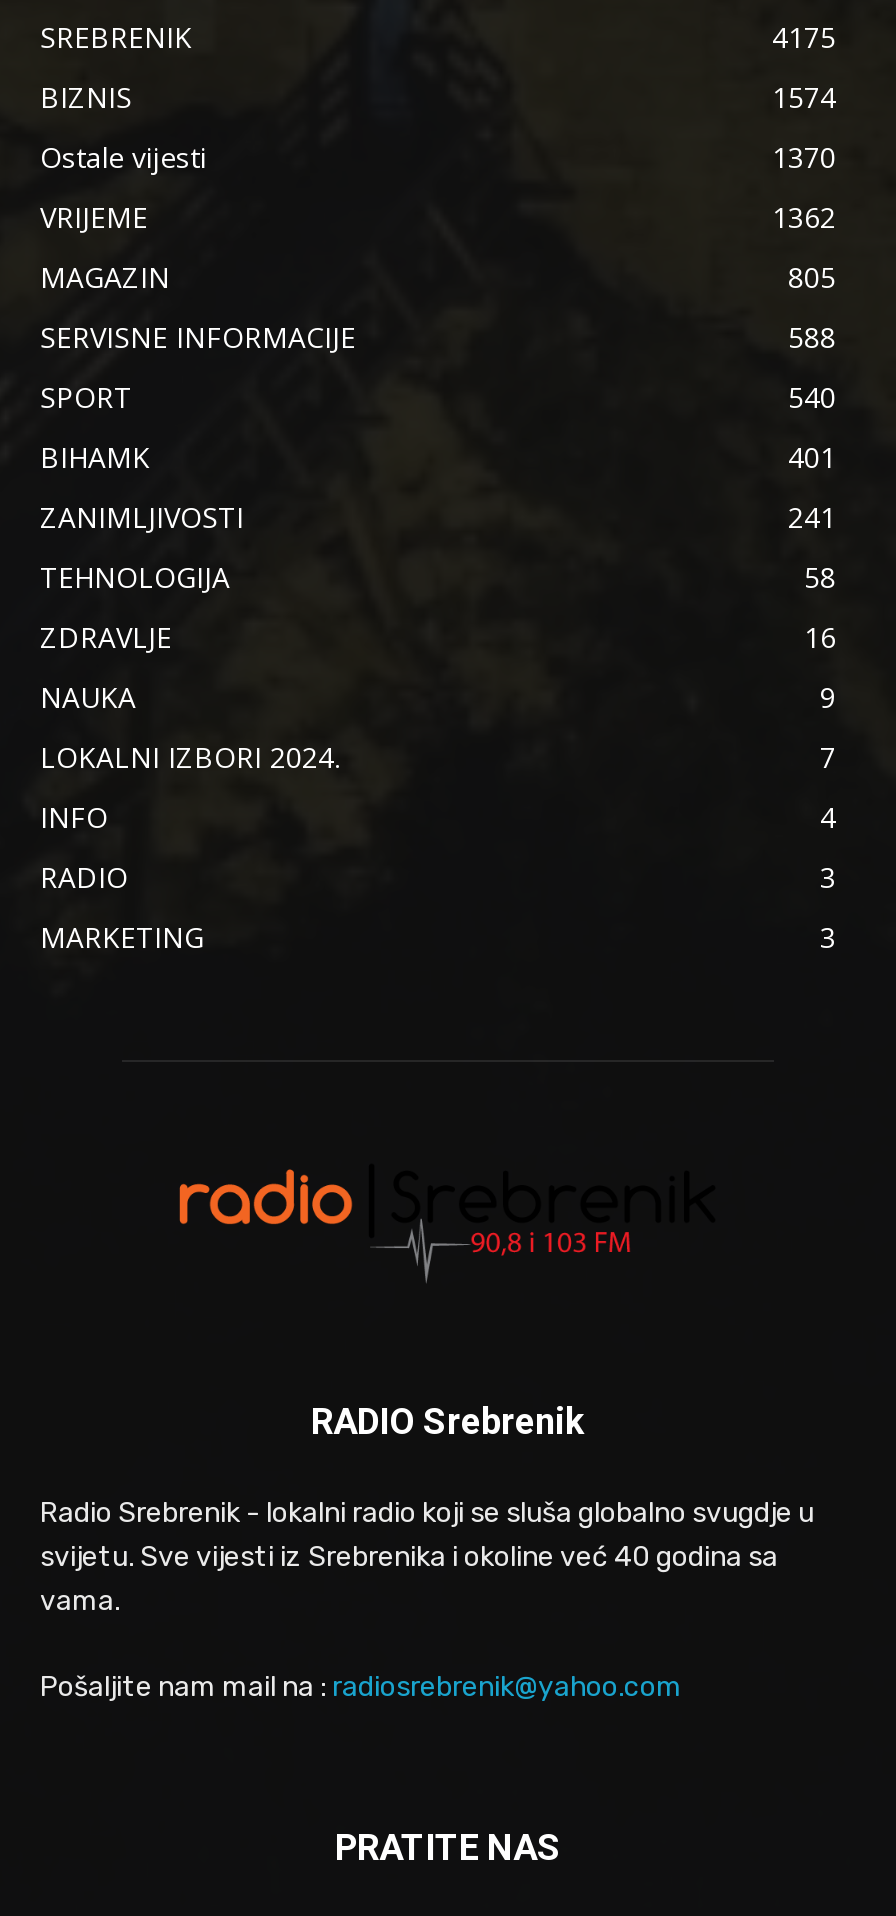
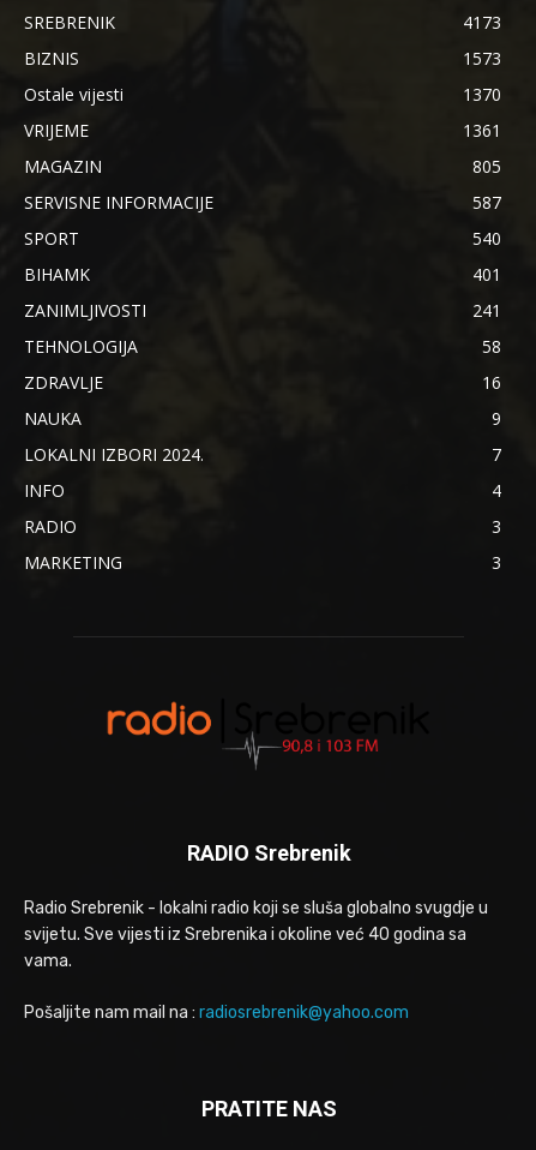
[772,17,836,55] 4175 -> [463,10,501,33] 4173
[772,77,836,115] 1574 -> [463,46,501,69] 1573
[772,197,836,235] 1362 -> [463,118,501,141] 1361
[788,317,836,355] 588 -> [472,191,501,213] 587

